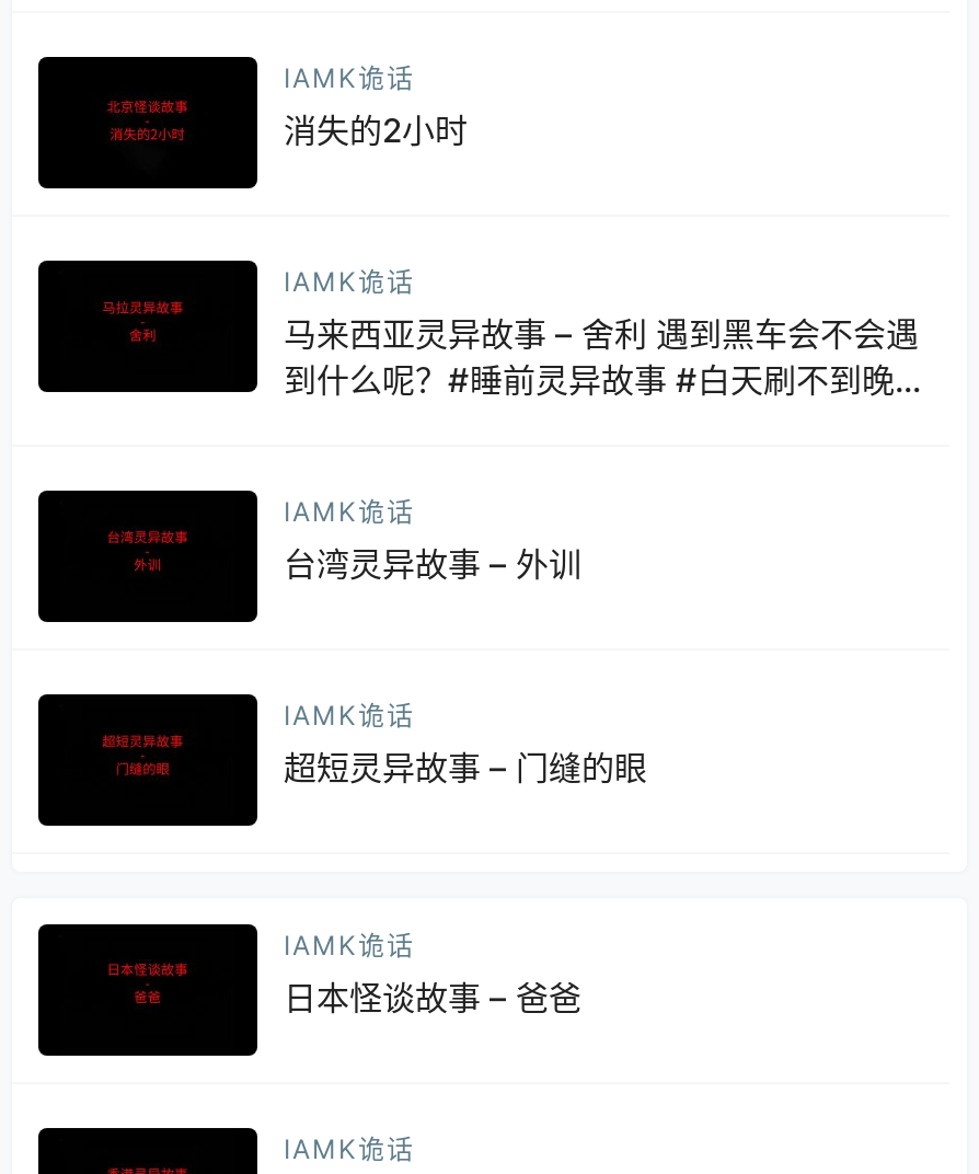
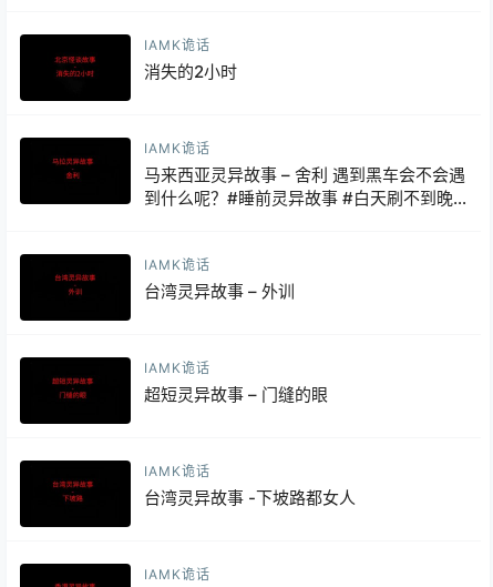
[284,977,581,1018] 日本怪谈故事 – 爸爸 -> [144,487,356,508] 台湾灵异故事 -下坡路都女人

